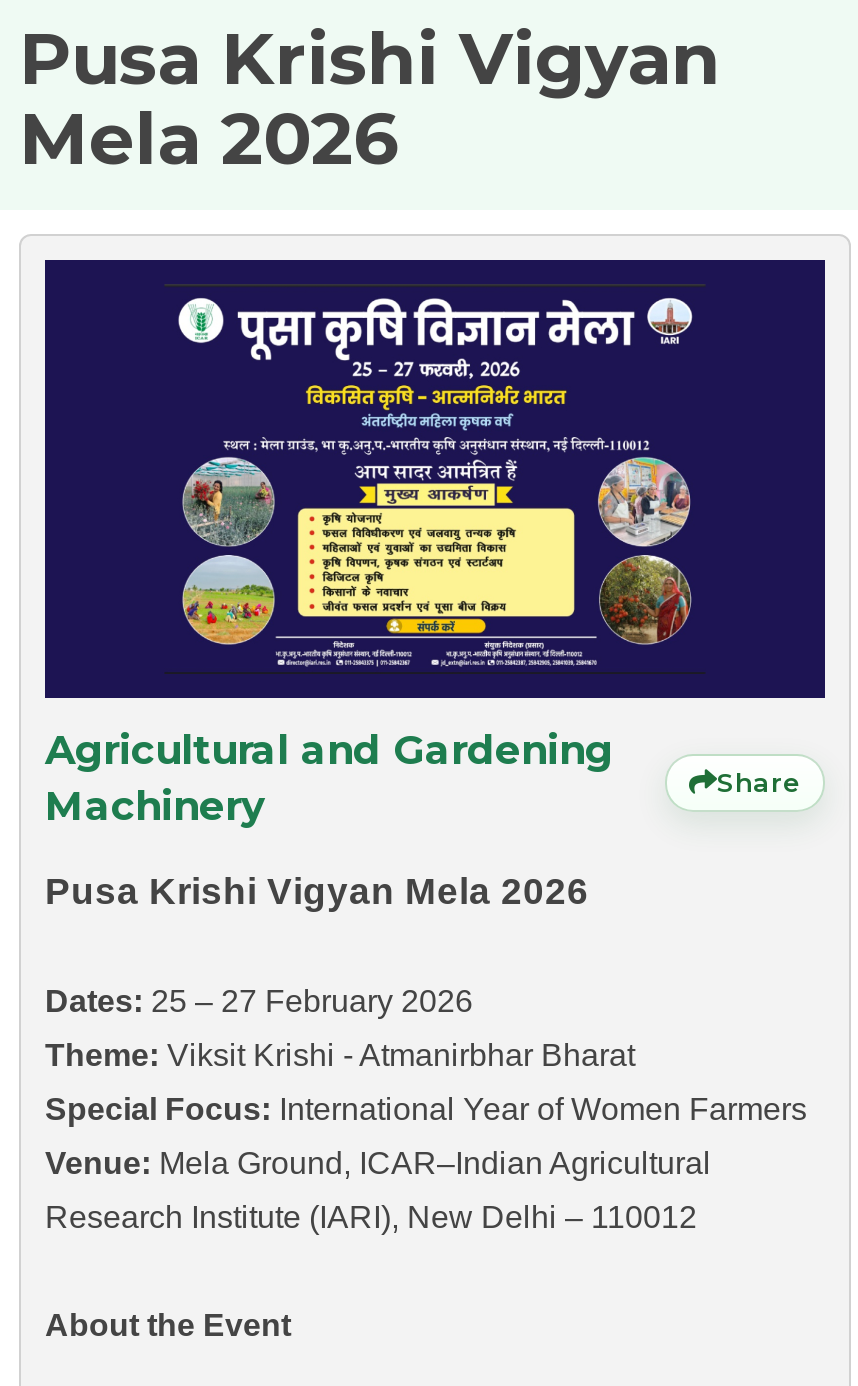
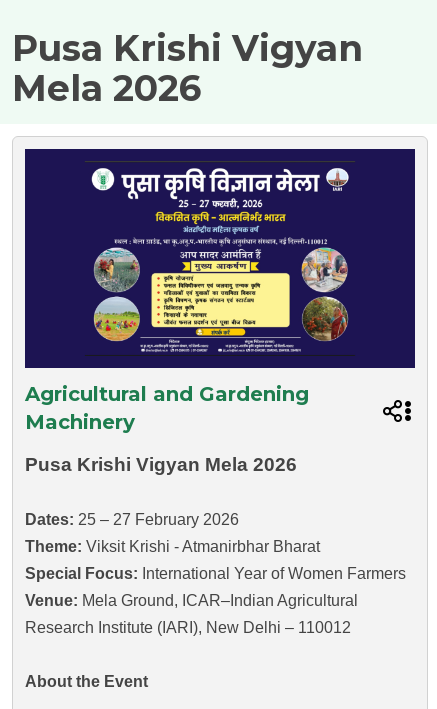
[717,766,801,798] Share -> none

